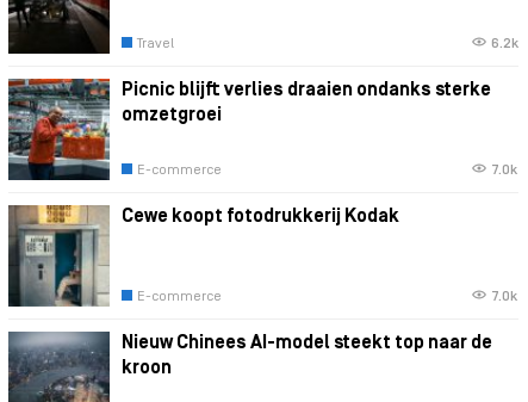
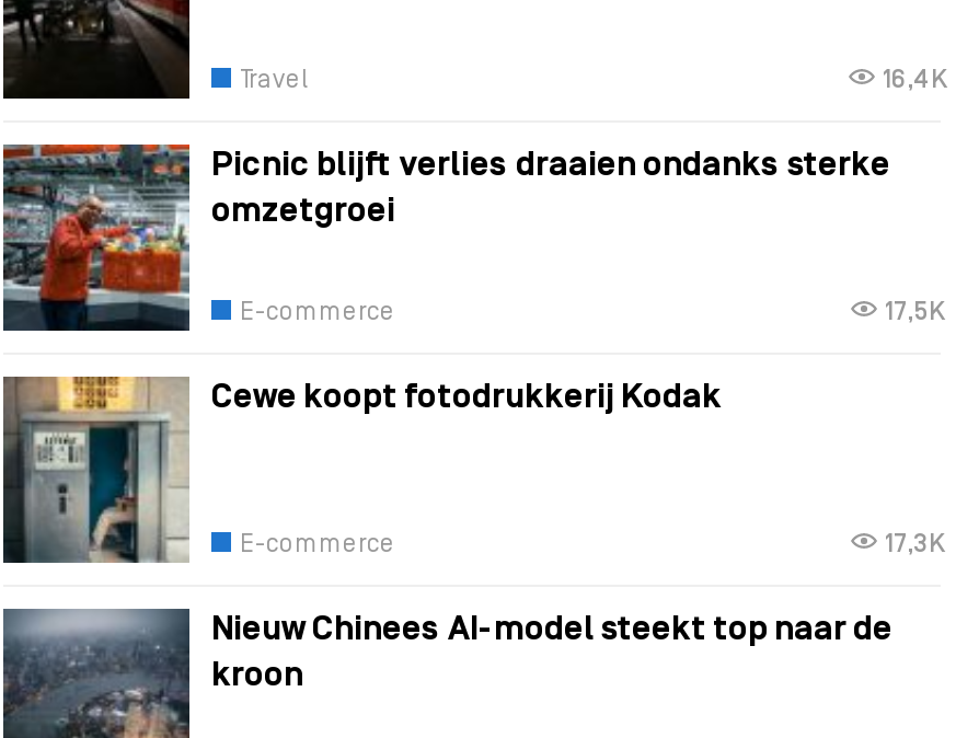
[490,37,518,51] 6.2k -> [883,68,946,94] 16,4K
[491,163,517,178] 7.0k -> [885,300,944,326] 17,5K
[491,290,517,304] 7.0k -> [885,532,944,558] 17,3K

